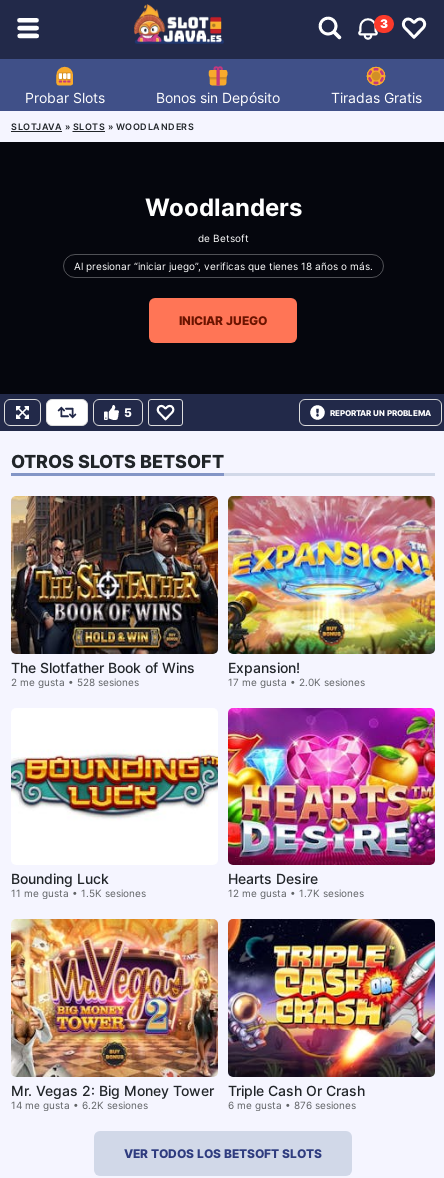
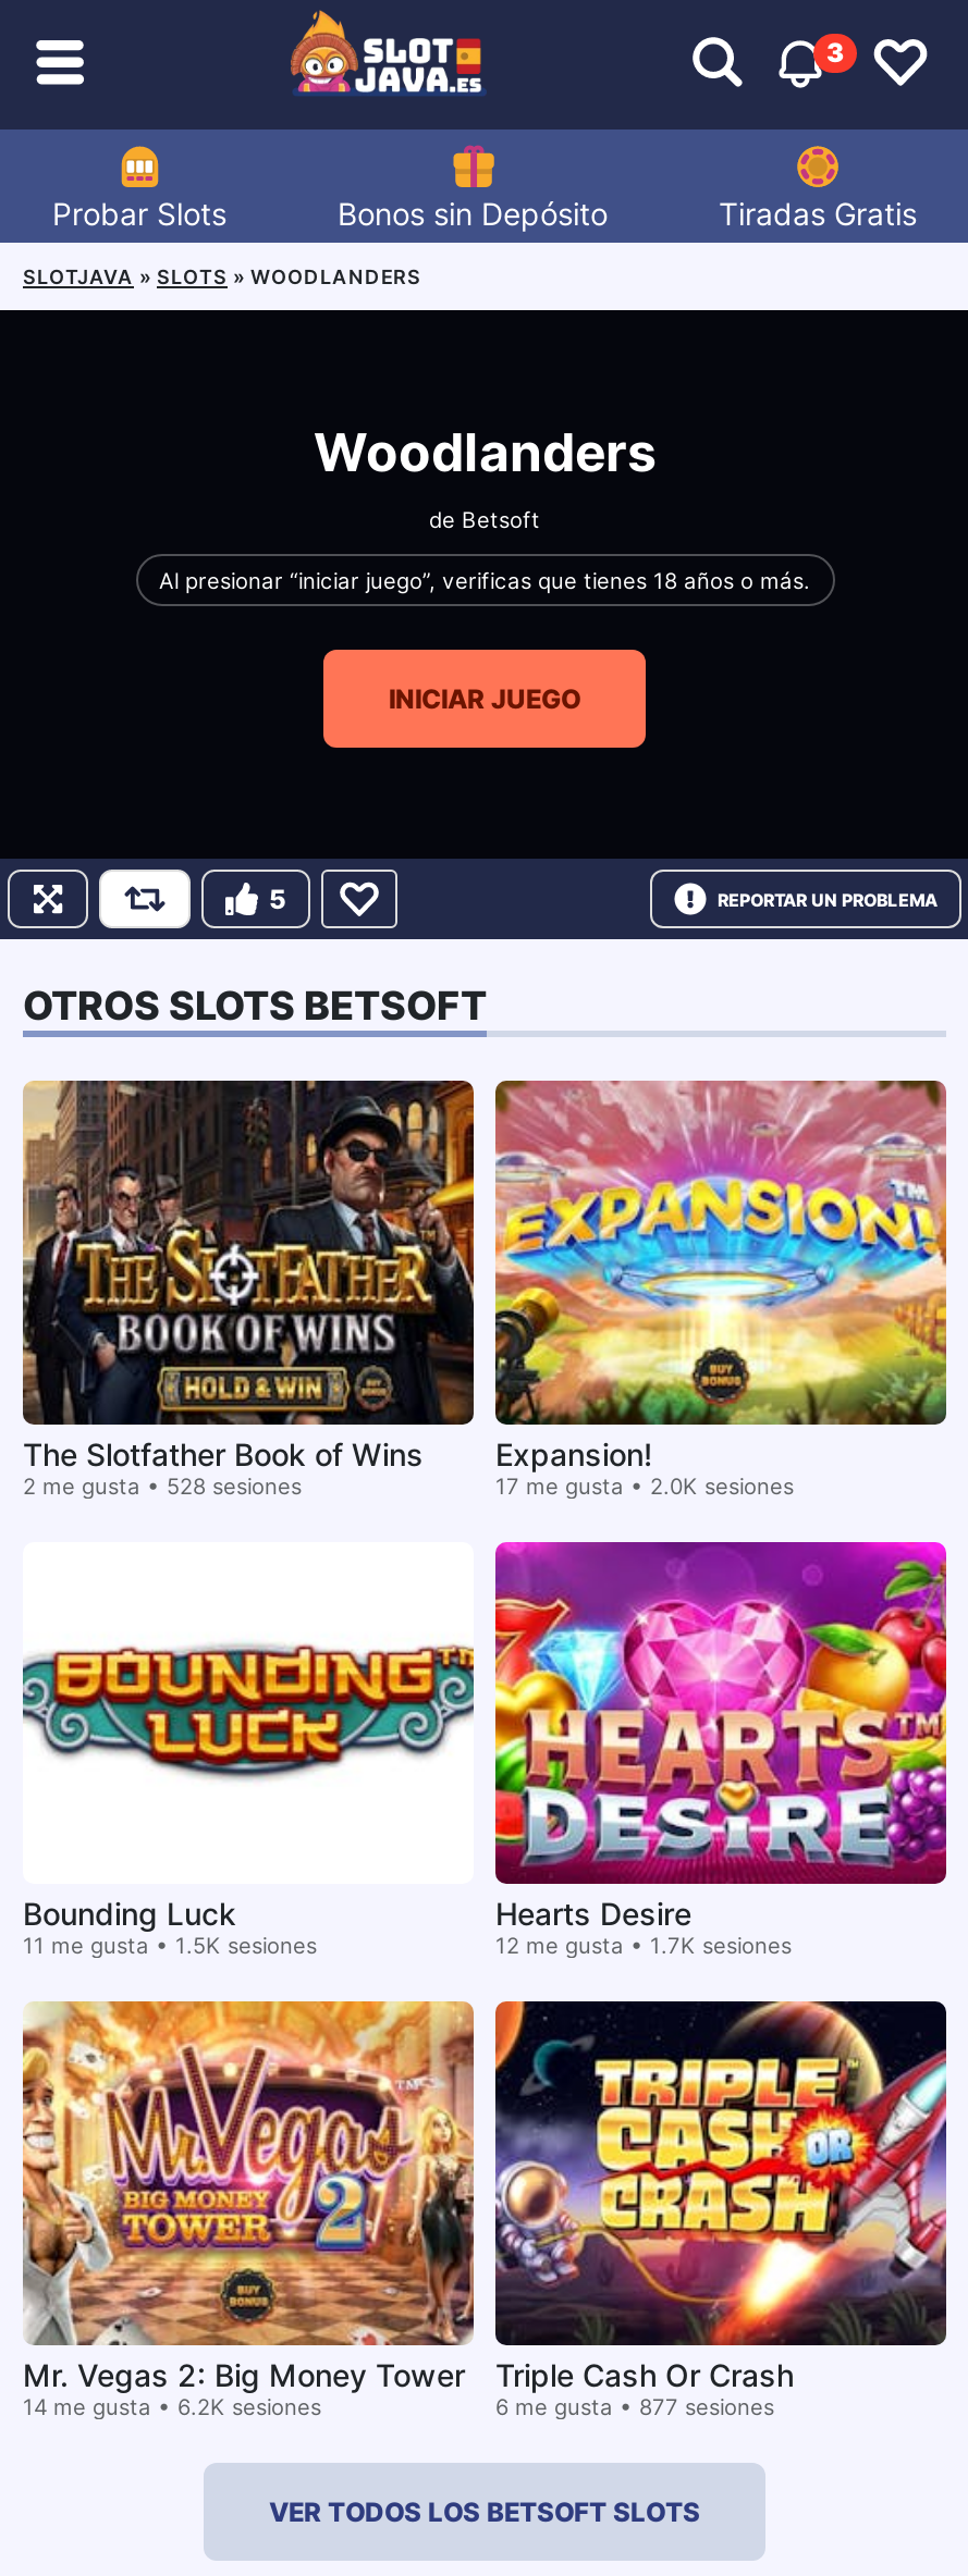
[228,1099,356,1111] 6 me gusta • 876 sesiones -> [495,2393,774,2419] 6 me gusta • 877 sesiones

